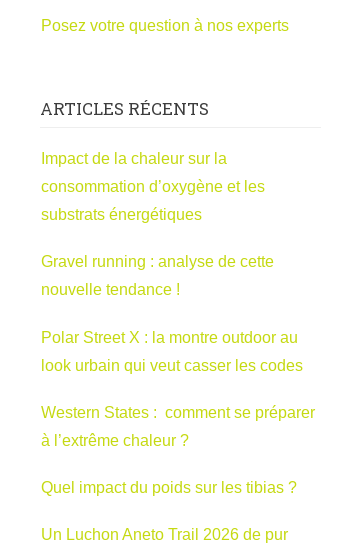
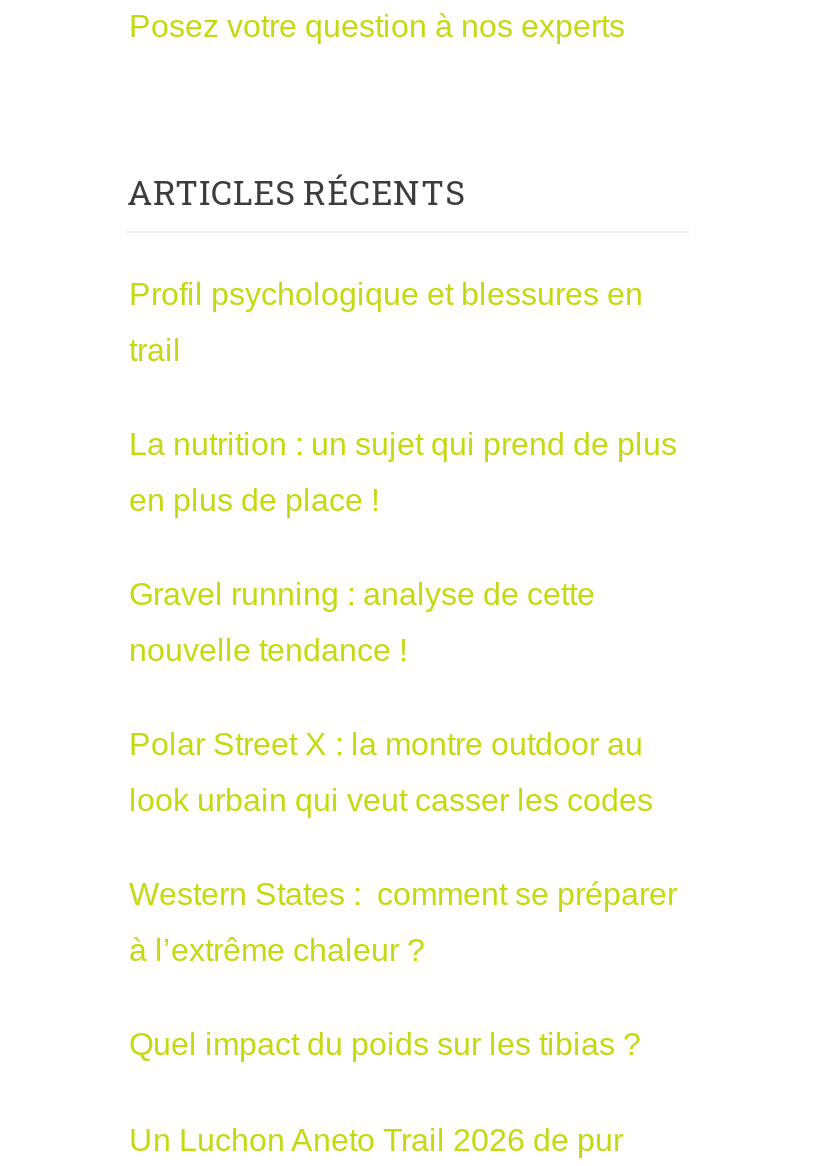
[41,150,265,223] Impact de la chaleur sur la | consommation d’oxygène et les | substrats énergétiques -> [129,276,677,517] Profil psychologique et blessures en | trail | La nutrition : un sujet qui prend de plus | en plus de place !

